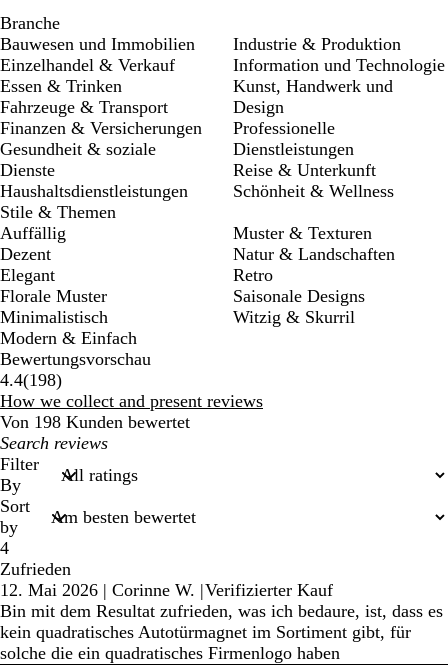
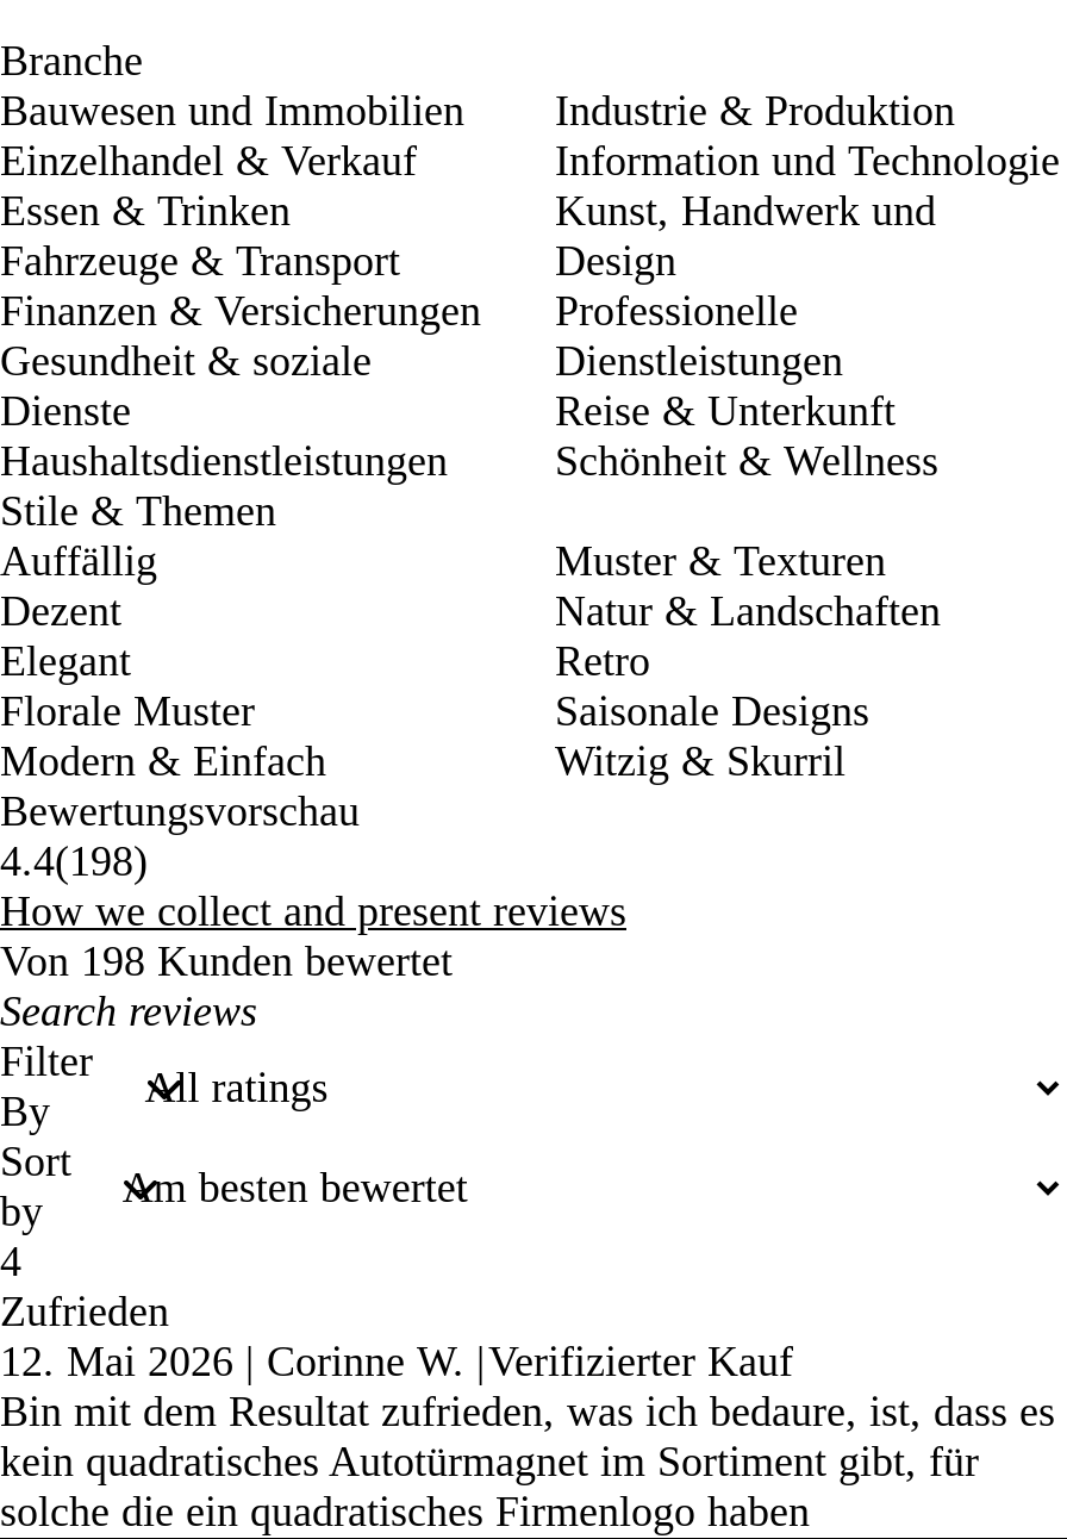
[0,307,108,327] Minimalistisch -> none

